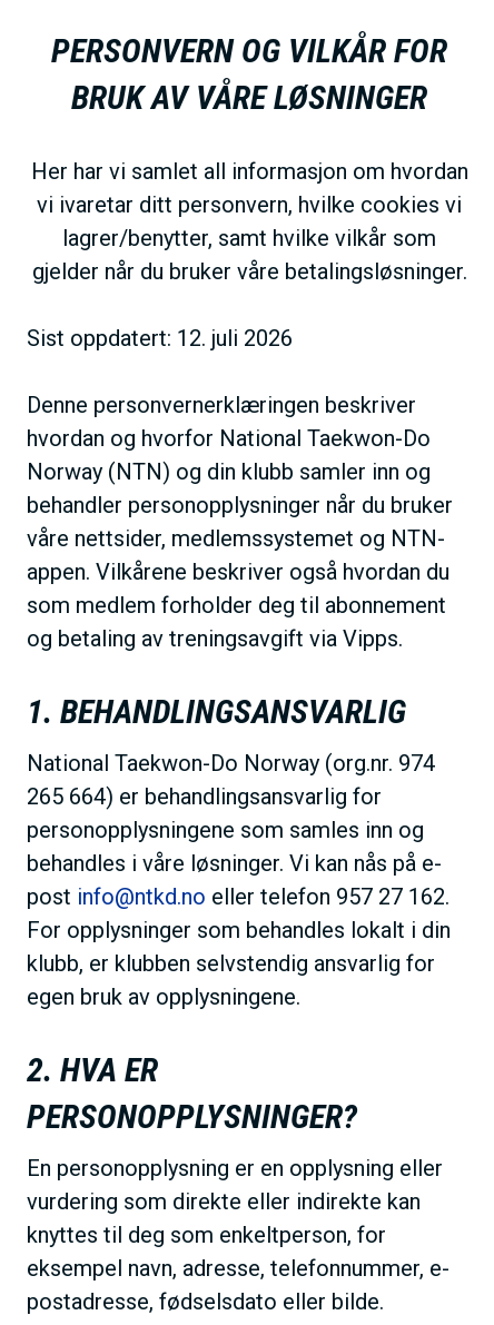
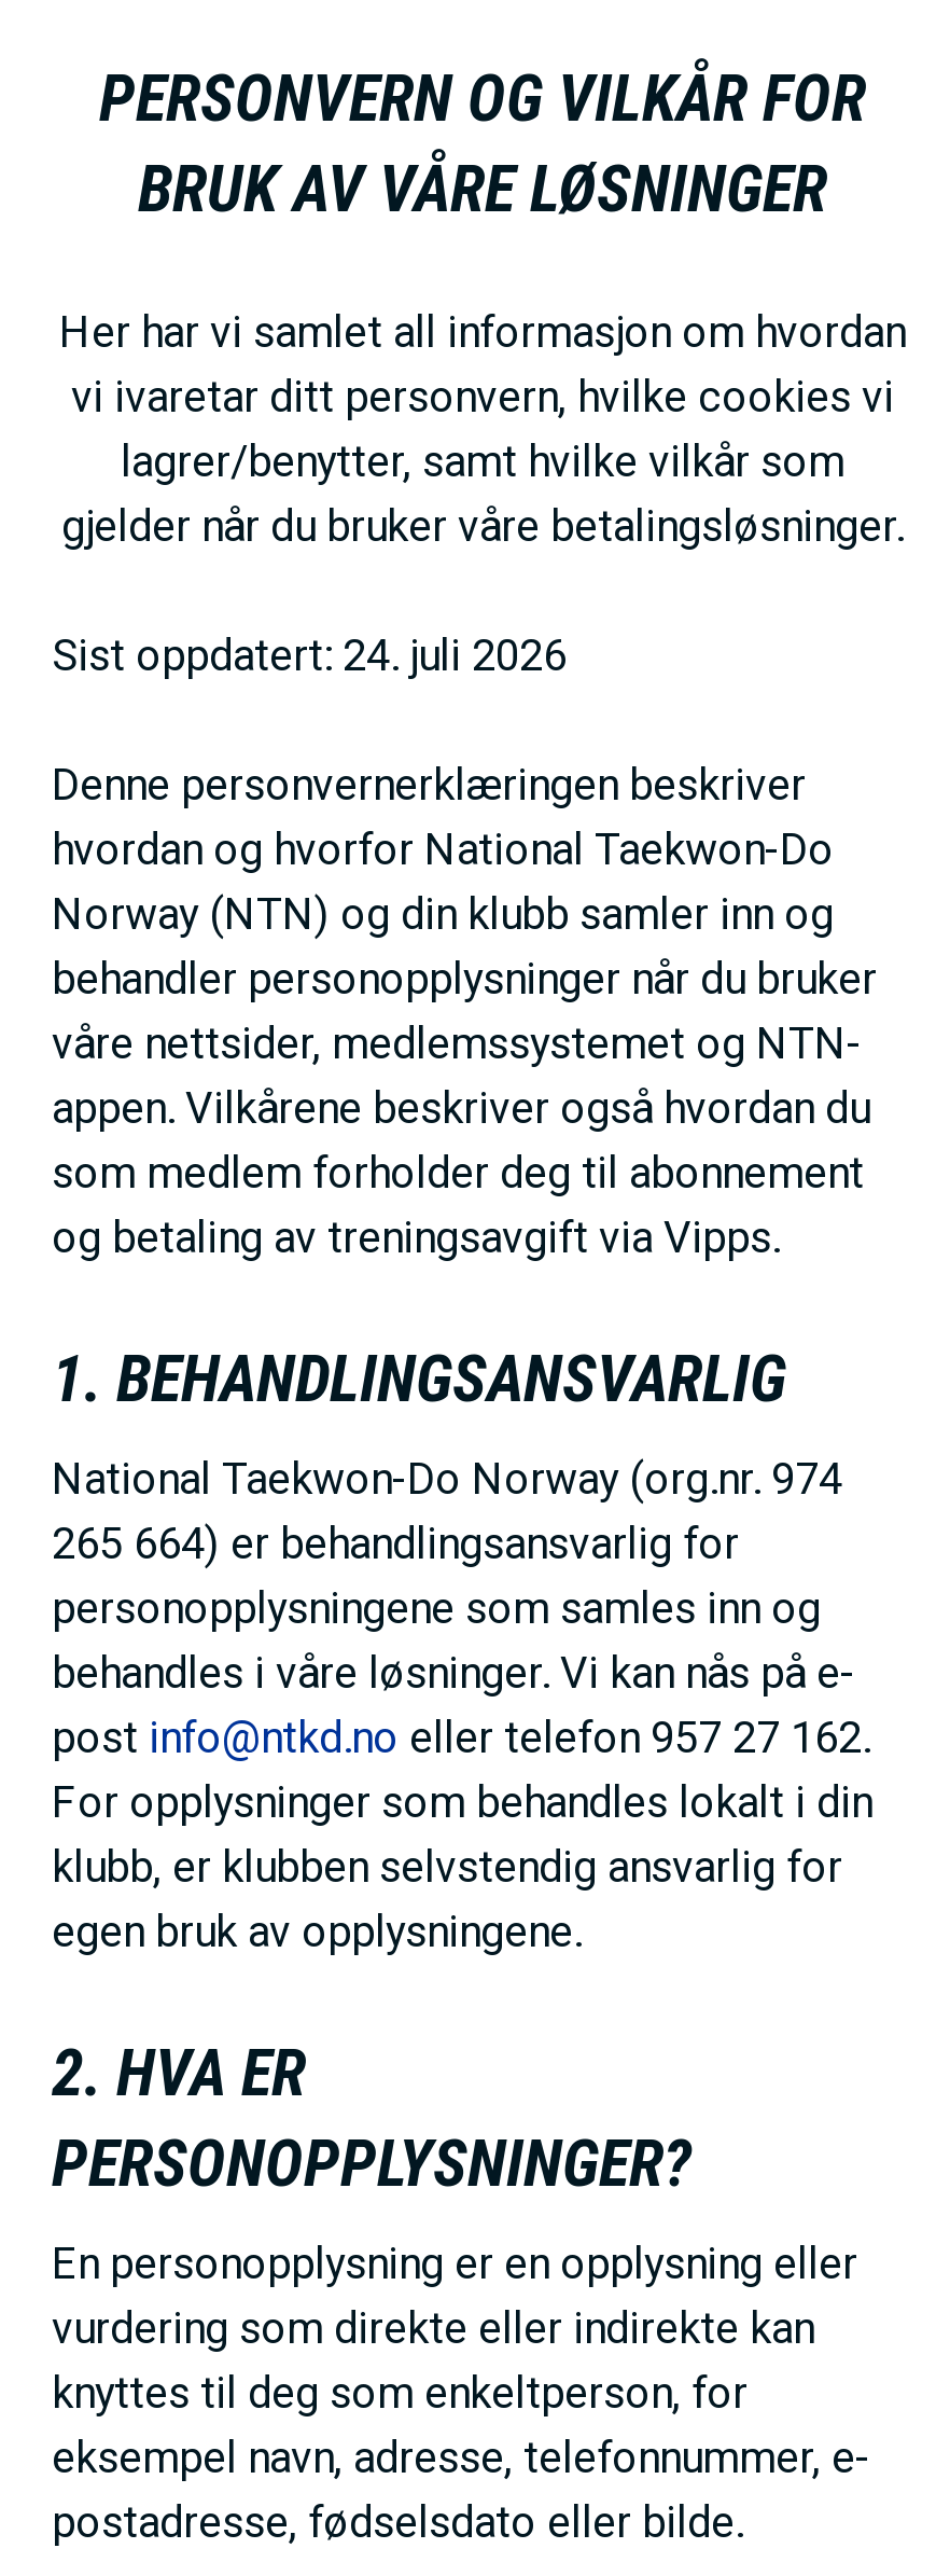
[27,325,293,352] Sist oppdatert: 12. juli 2026 -> [52,629,567,681] Sist oppdatert: 24. juli 2026

